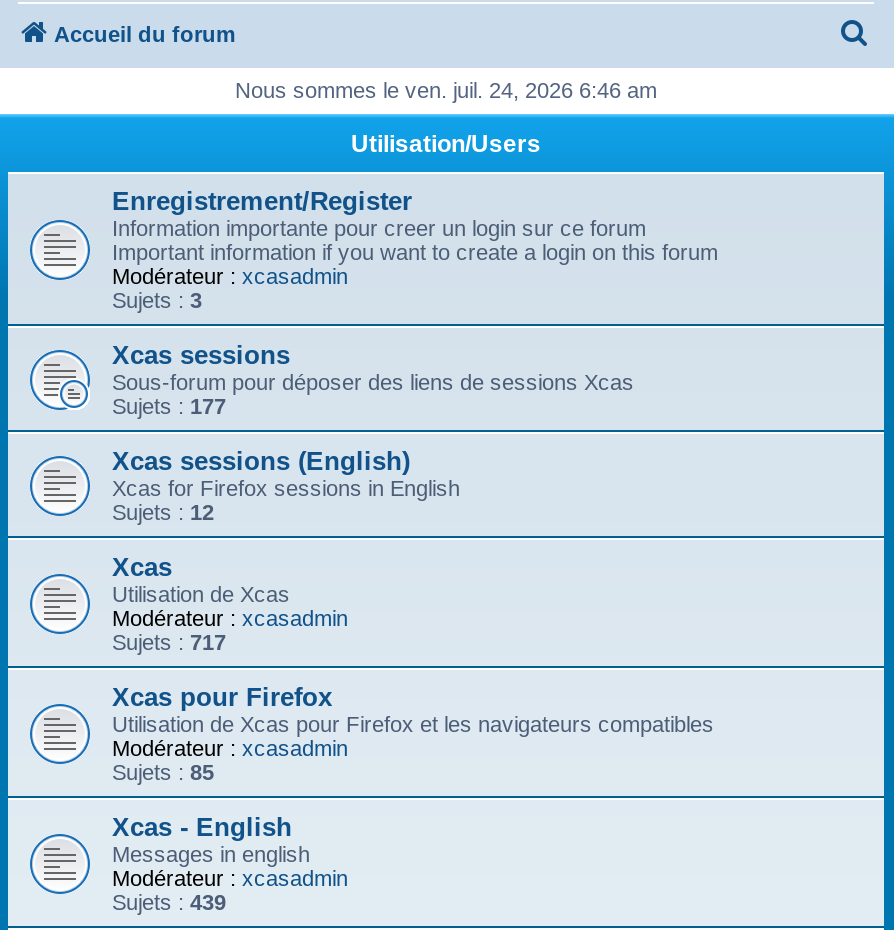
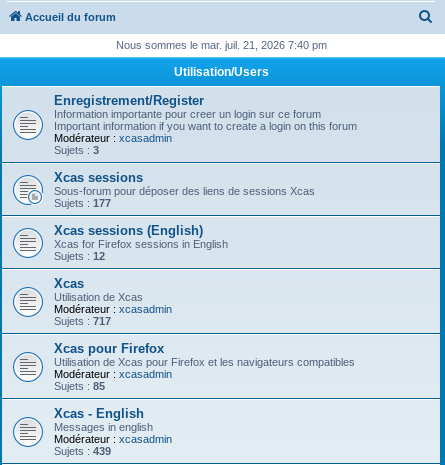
[235,78,657,102] Nous sommes le ven. juil. 24, 2026 6:46 am -> [115,39,326,51] Nous sommes le mar. juil. 21, 2026 7:40 pm

